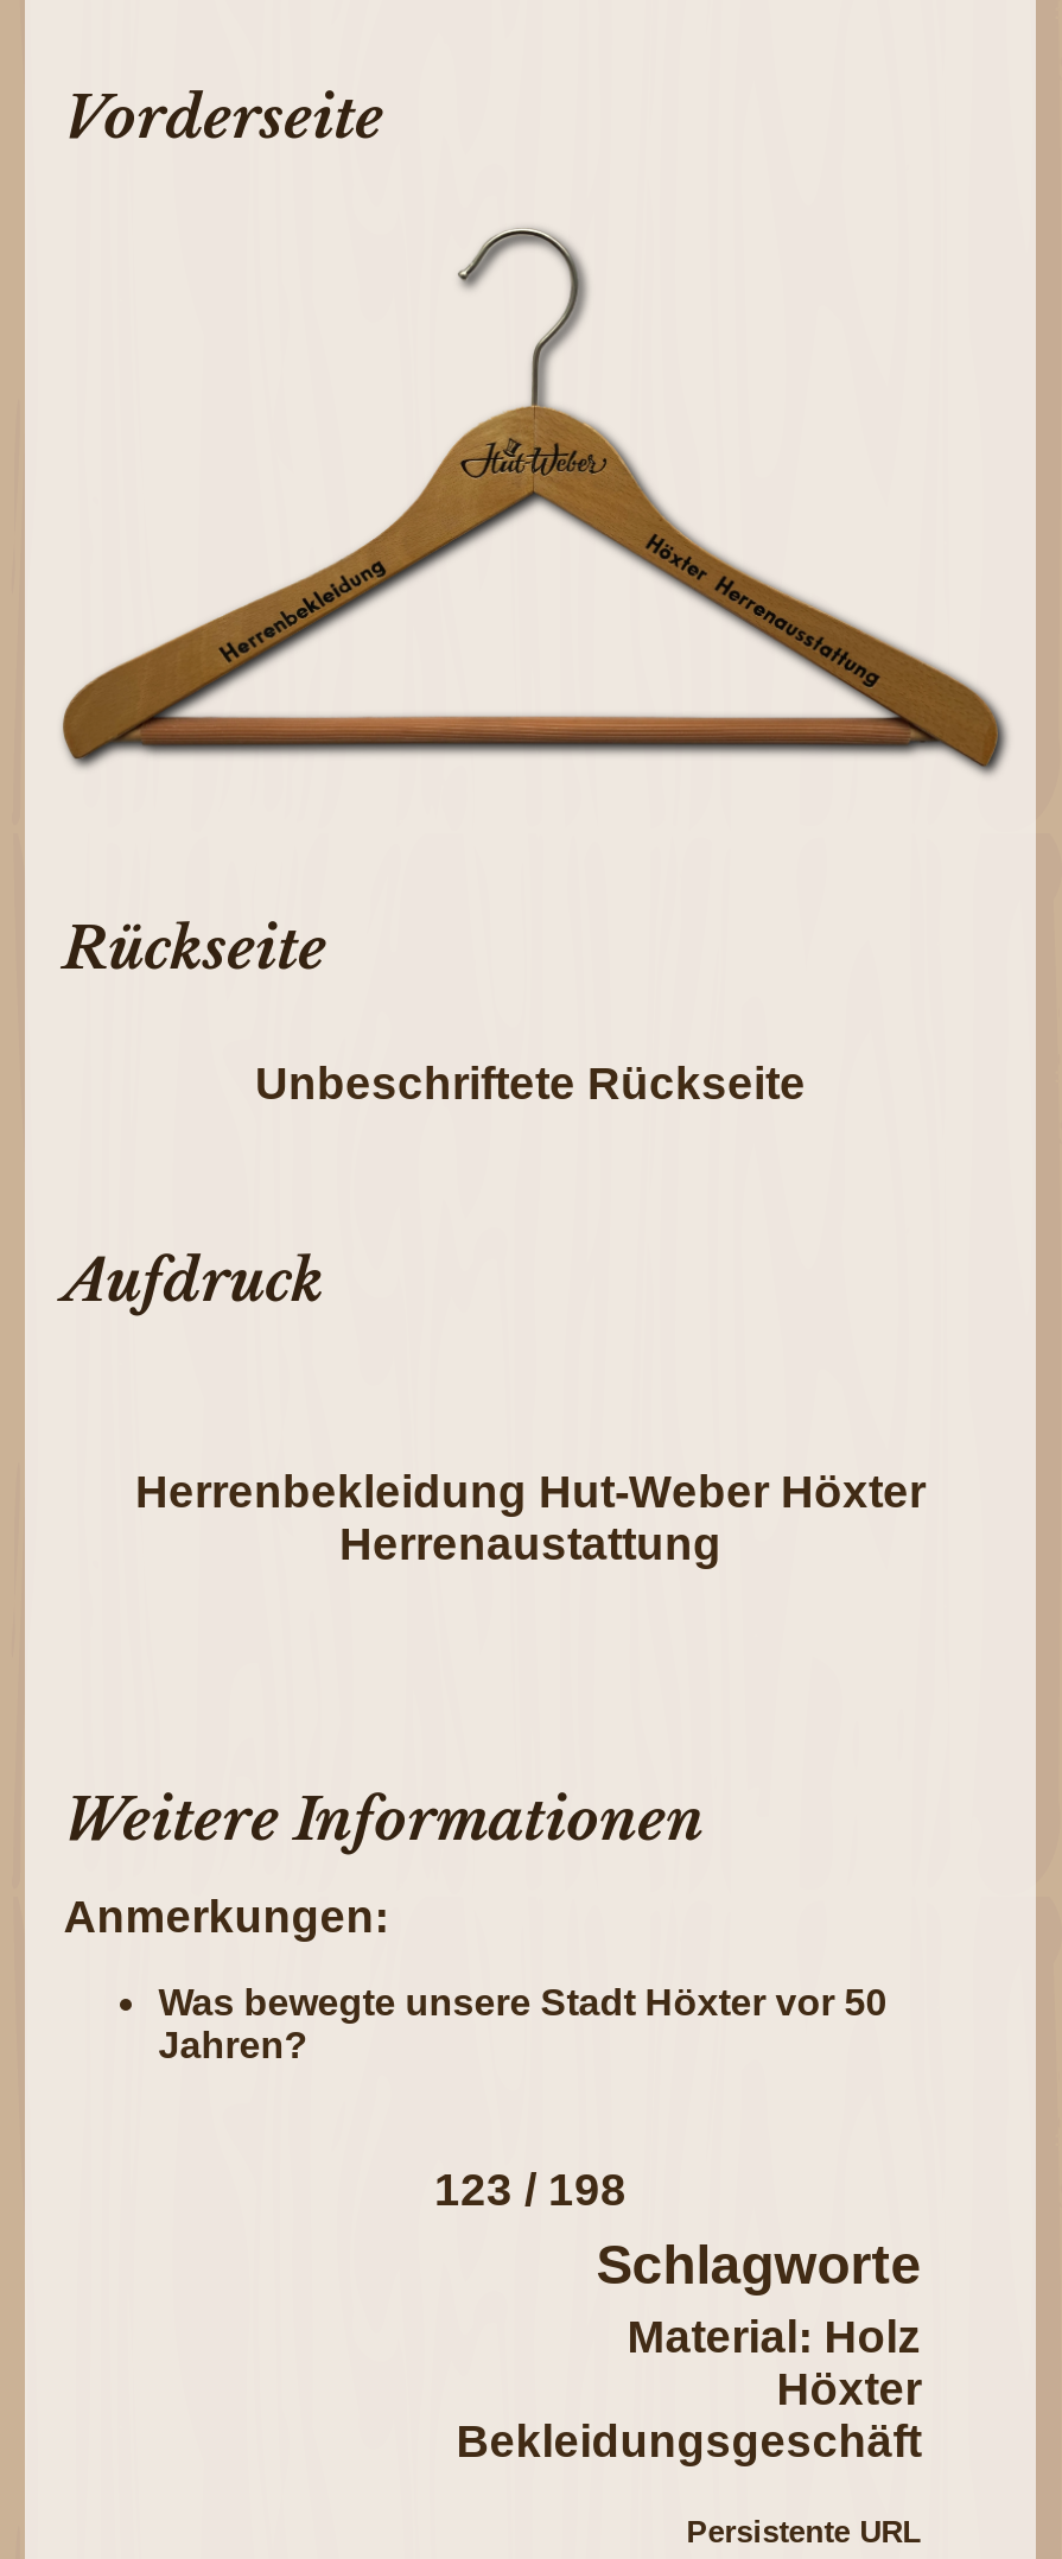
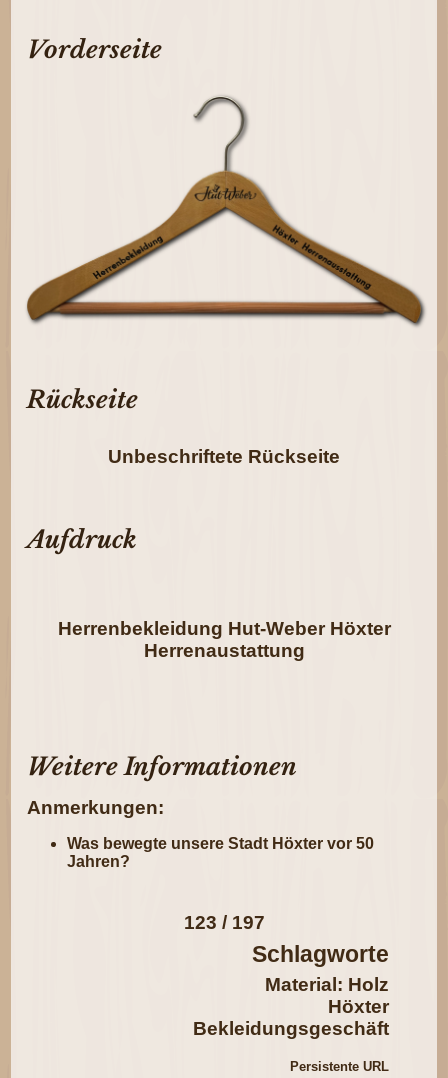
[434,2166,627,2216] 123 / 198 -> [183,912,264,933] 123 / 197

